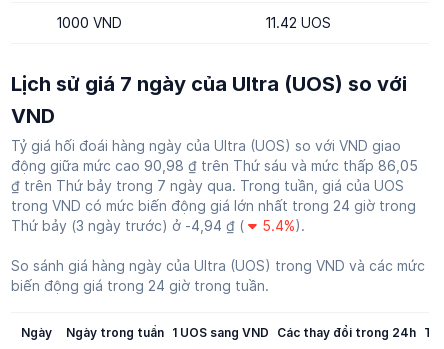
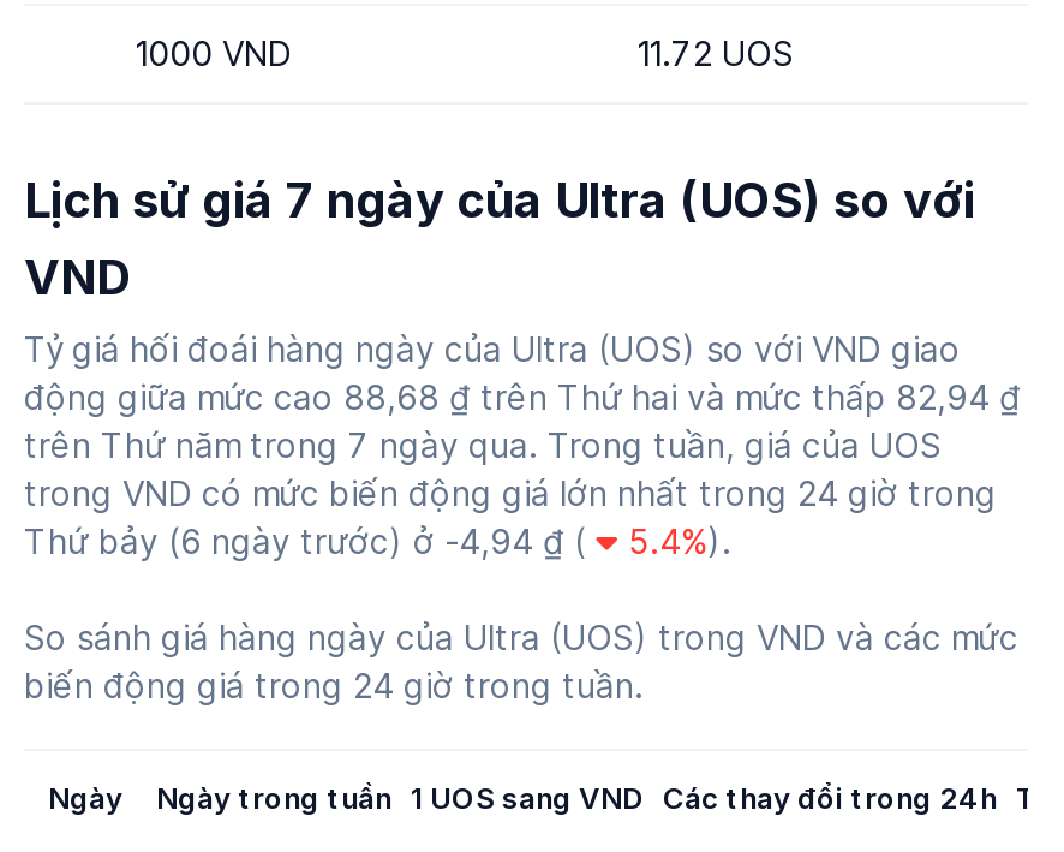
[266,14,331,31] 11.42 UOS -> [638,32,794,73] 11.72 UOS
[11,157,418,194] động giữa mức cao 90,98 ₫ trên Thứ sáu và mức thấp 86,05 | ₫ trên Thứ bảy trong 7 ngày qua. Trong tuần, giá của UOS -> [24,376,1021,465] động giữa mức cao 88,68 ₫ trên Thứ hai và mức thấp 82,94 ₫ | trên Thứ năm trong 7 ngày qua. Trong tuần, giá của UOS
[11,217,244,234] Thứ bảy (3 ngày trước) ở -4,94 ₫ ( -> [24,520,586,561] Thứ bảy (6 ngày trước) ở -4,94 ₫ (

